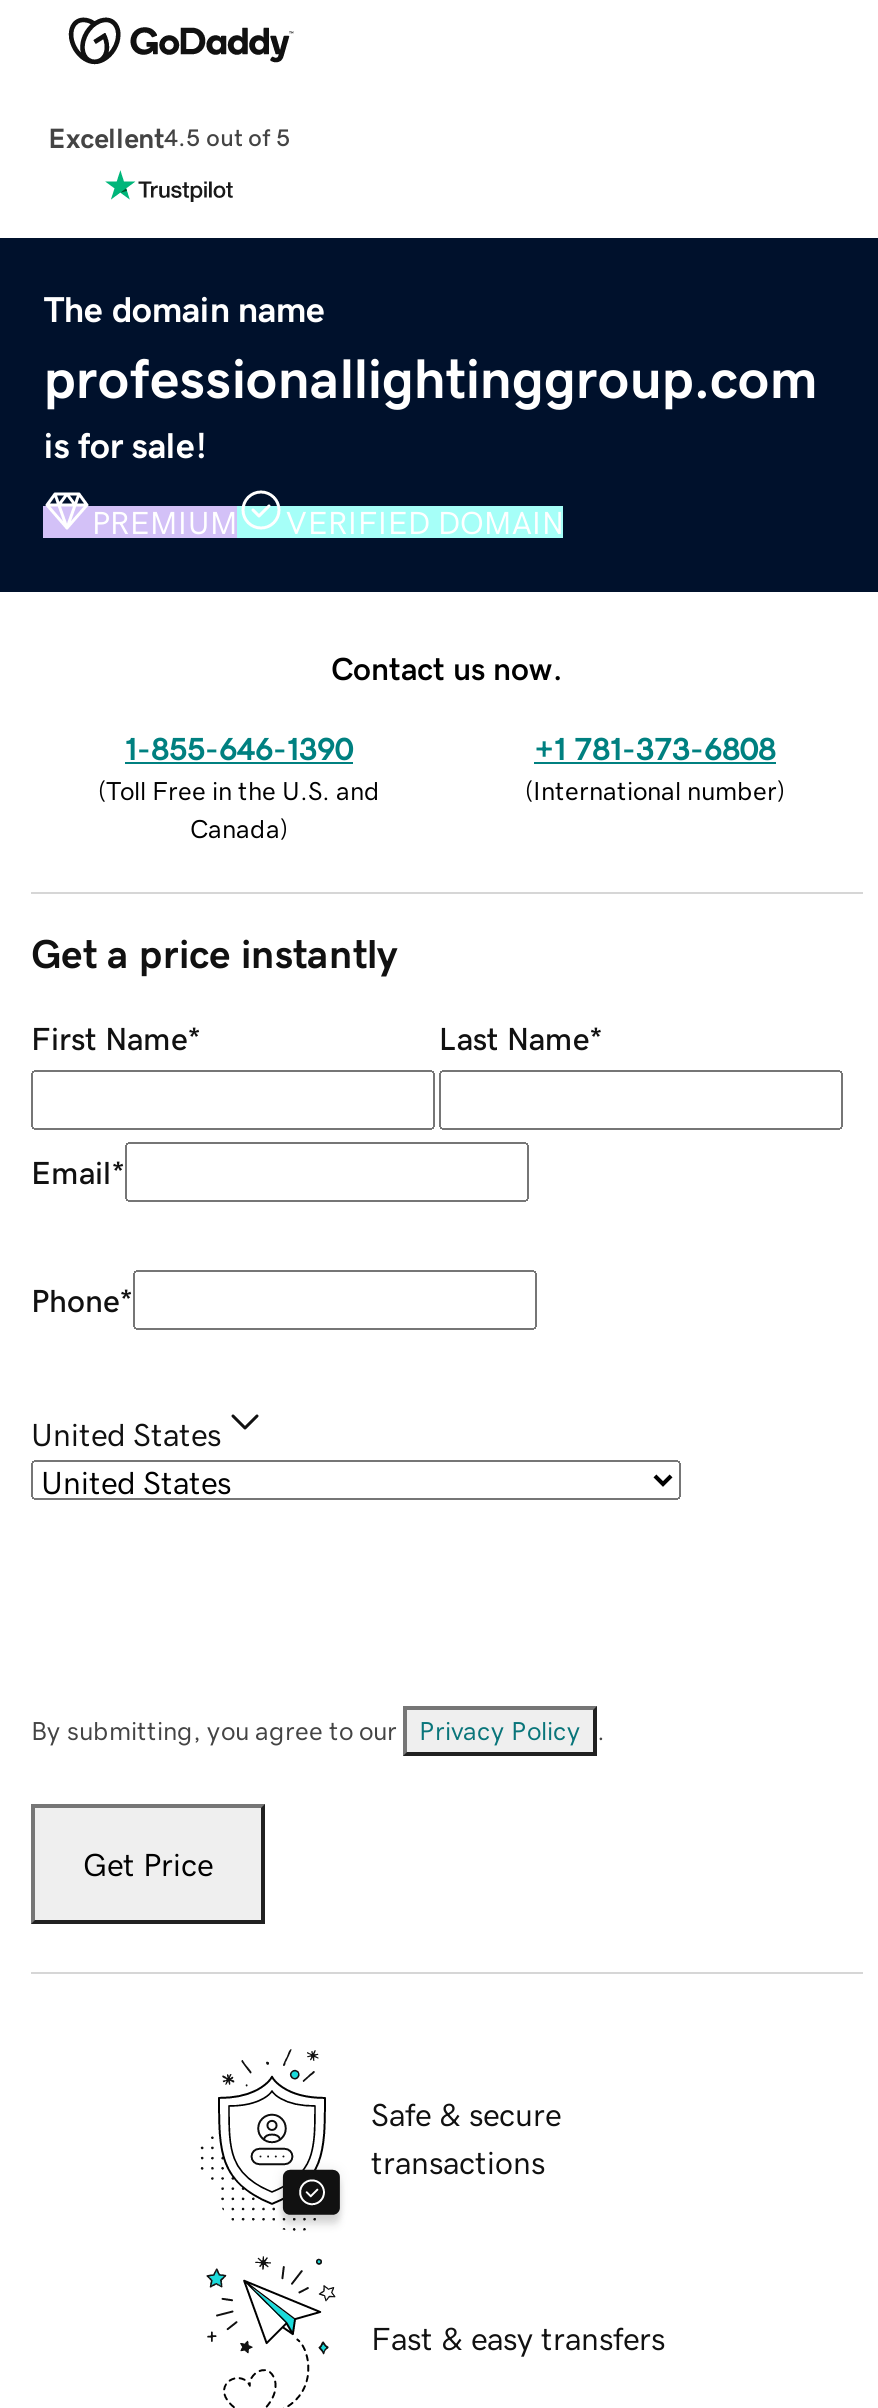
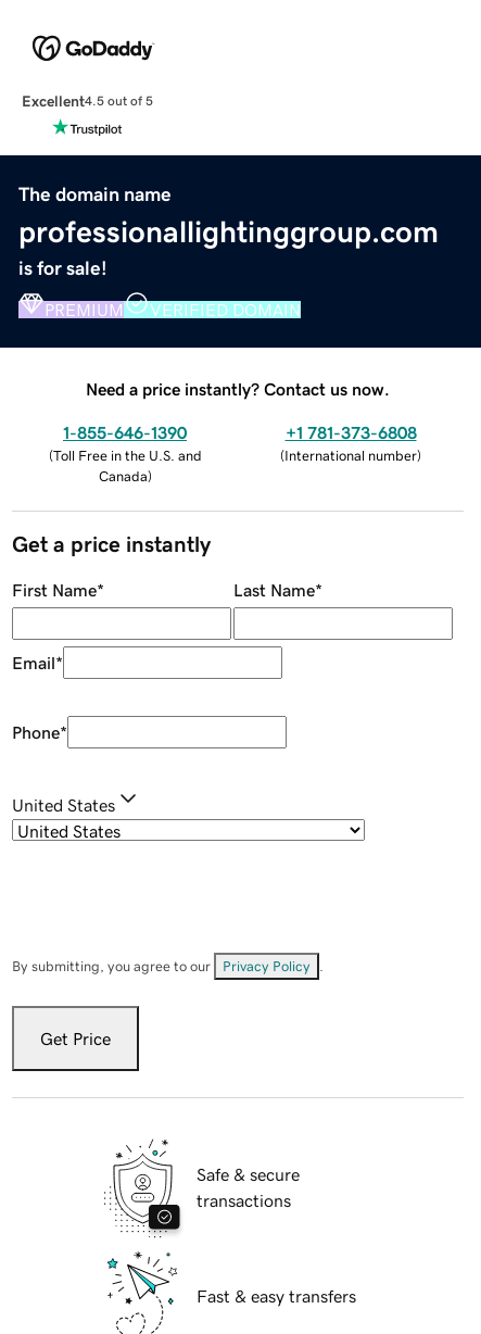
[331,651,563,683] Contact us now. -> [86,380,390,397] Need a price instantly? Contact us now.

